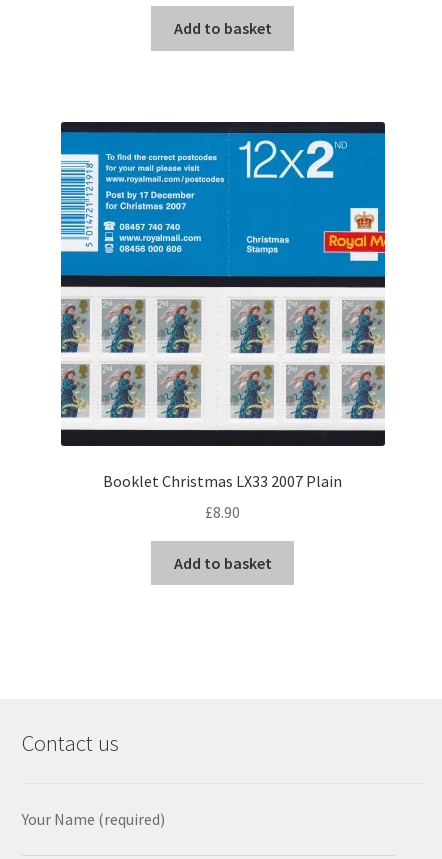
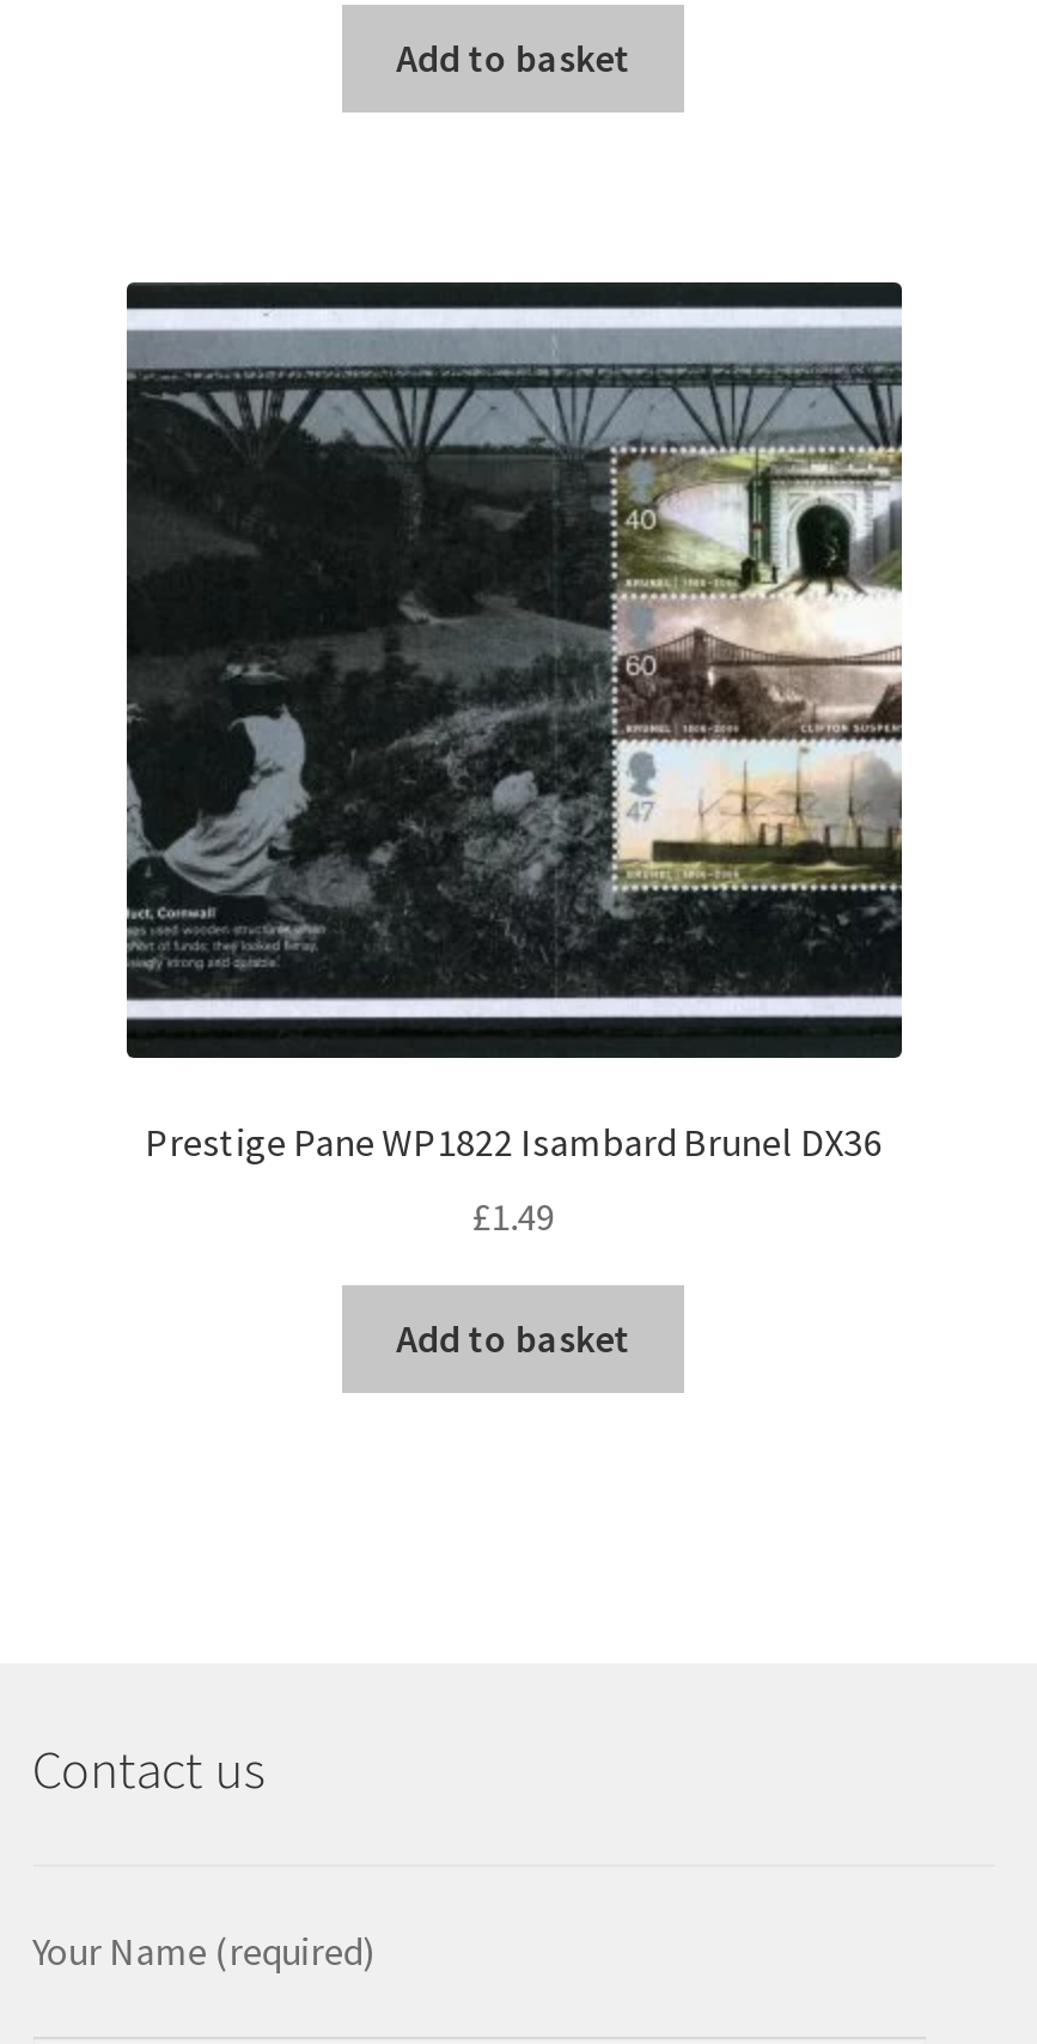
[60,131,386,431] [image] -> [124,304,904,1020] [image]
[103,471,342,491] Booklet Christmas LX33 2007 Plain -> [145,1118,882,1166] Prestige Pane WP1822 Isambard Brunel DX36
[205,502,240,522] £8.90 -> [471,1191,555,1239] £1.49

